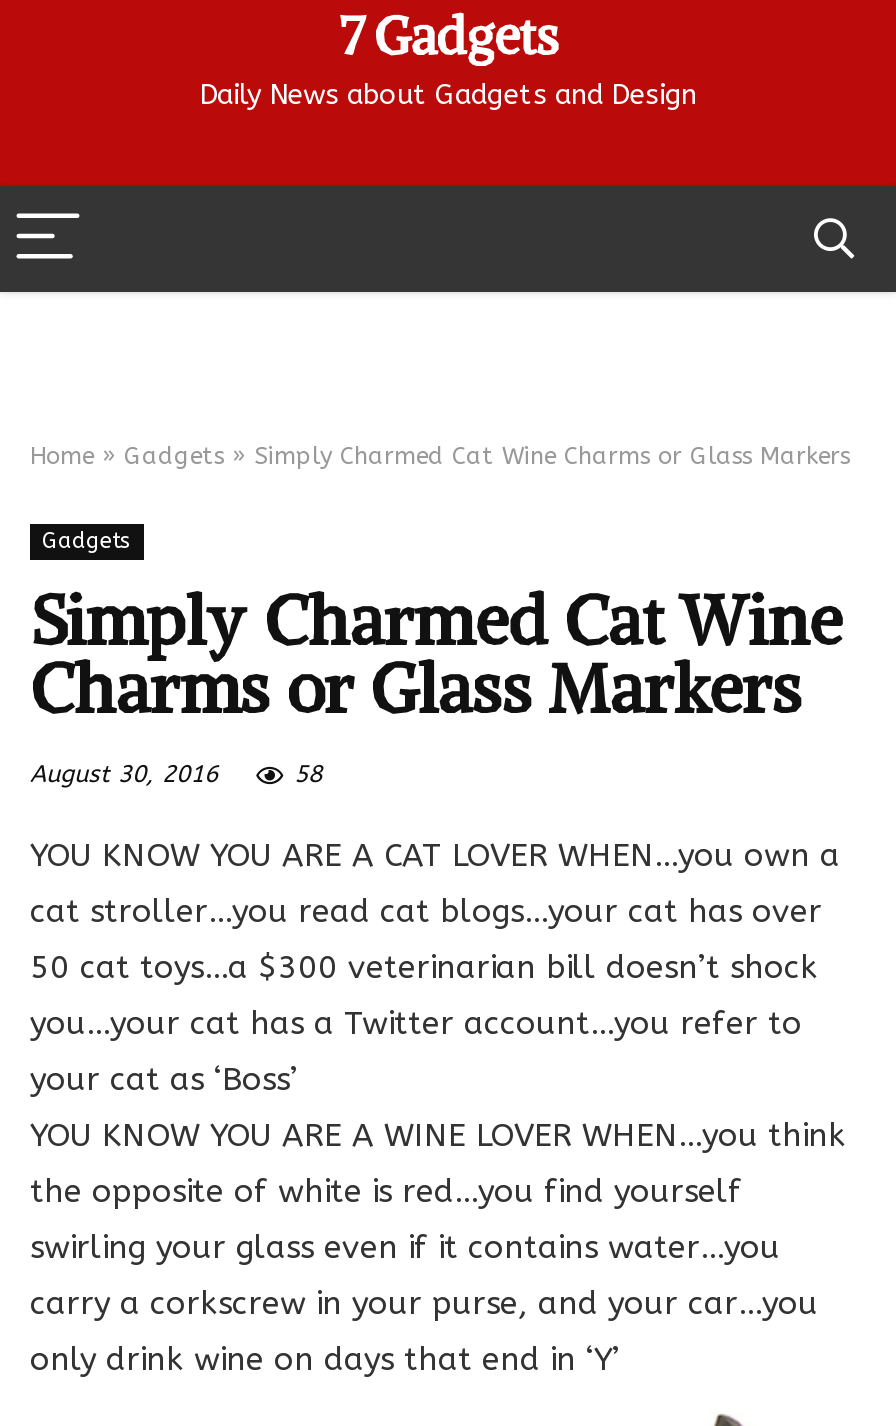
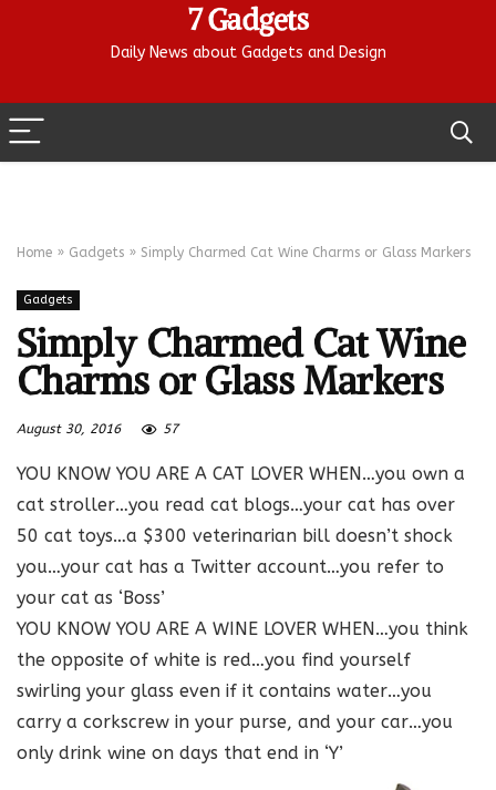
[294,760,322,788] 58 -> [163,421,178,437] 57

